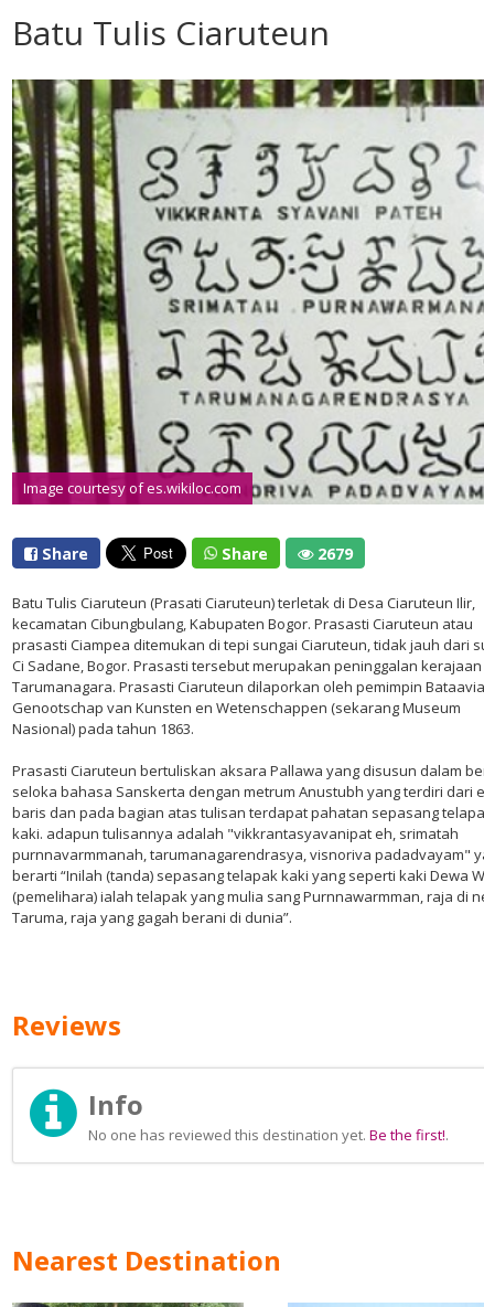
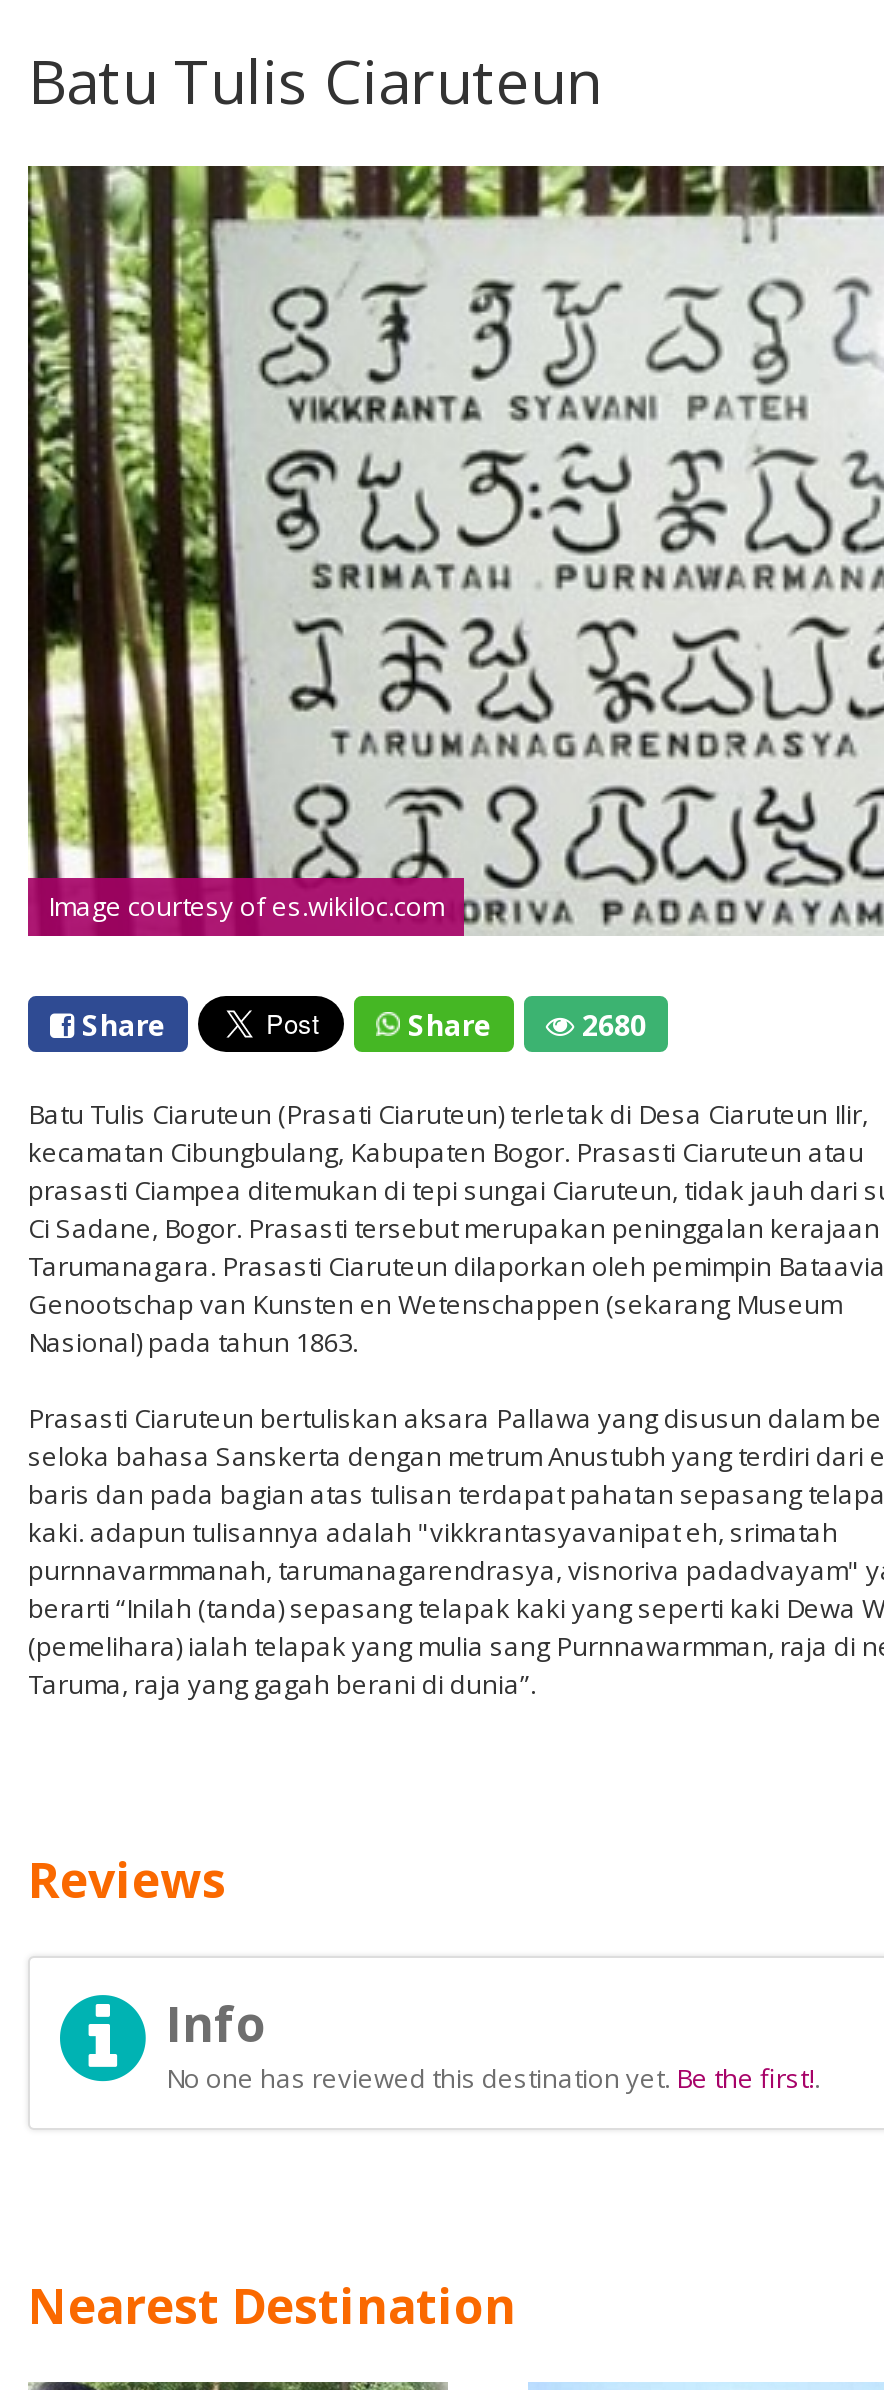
[313,543,353,564] 2679 -> [574,1005,646,1043] 2680

